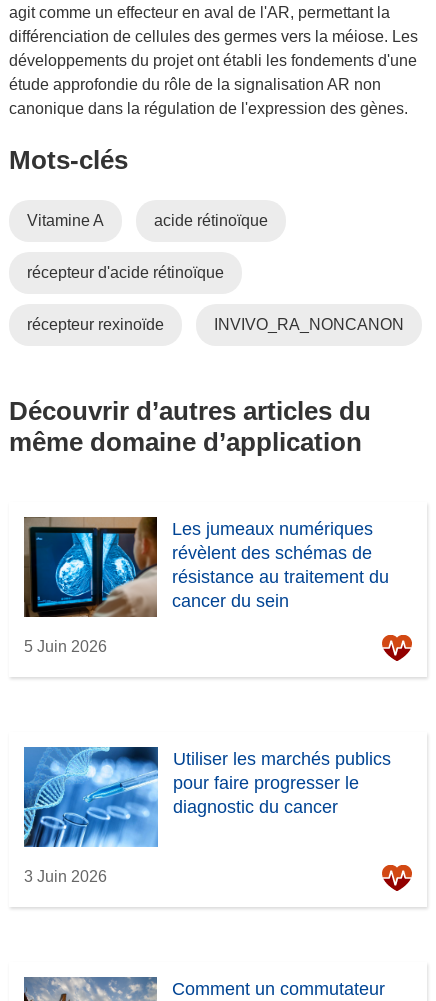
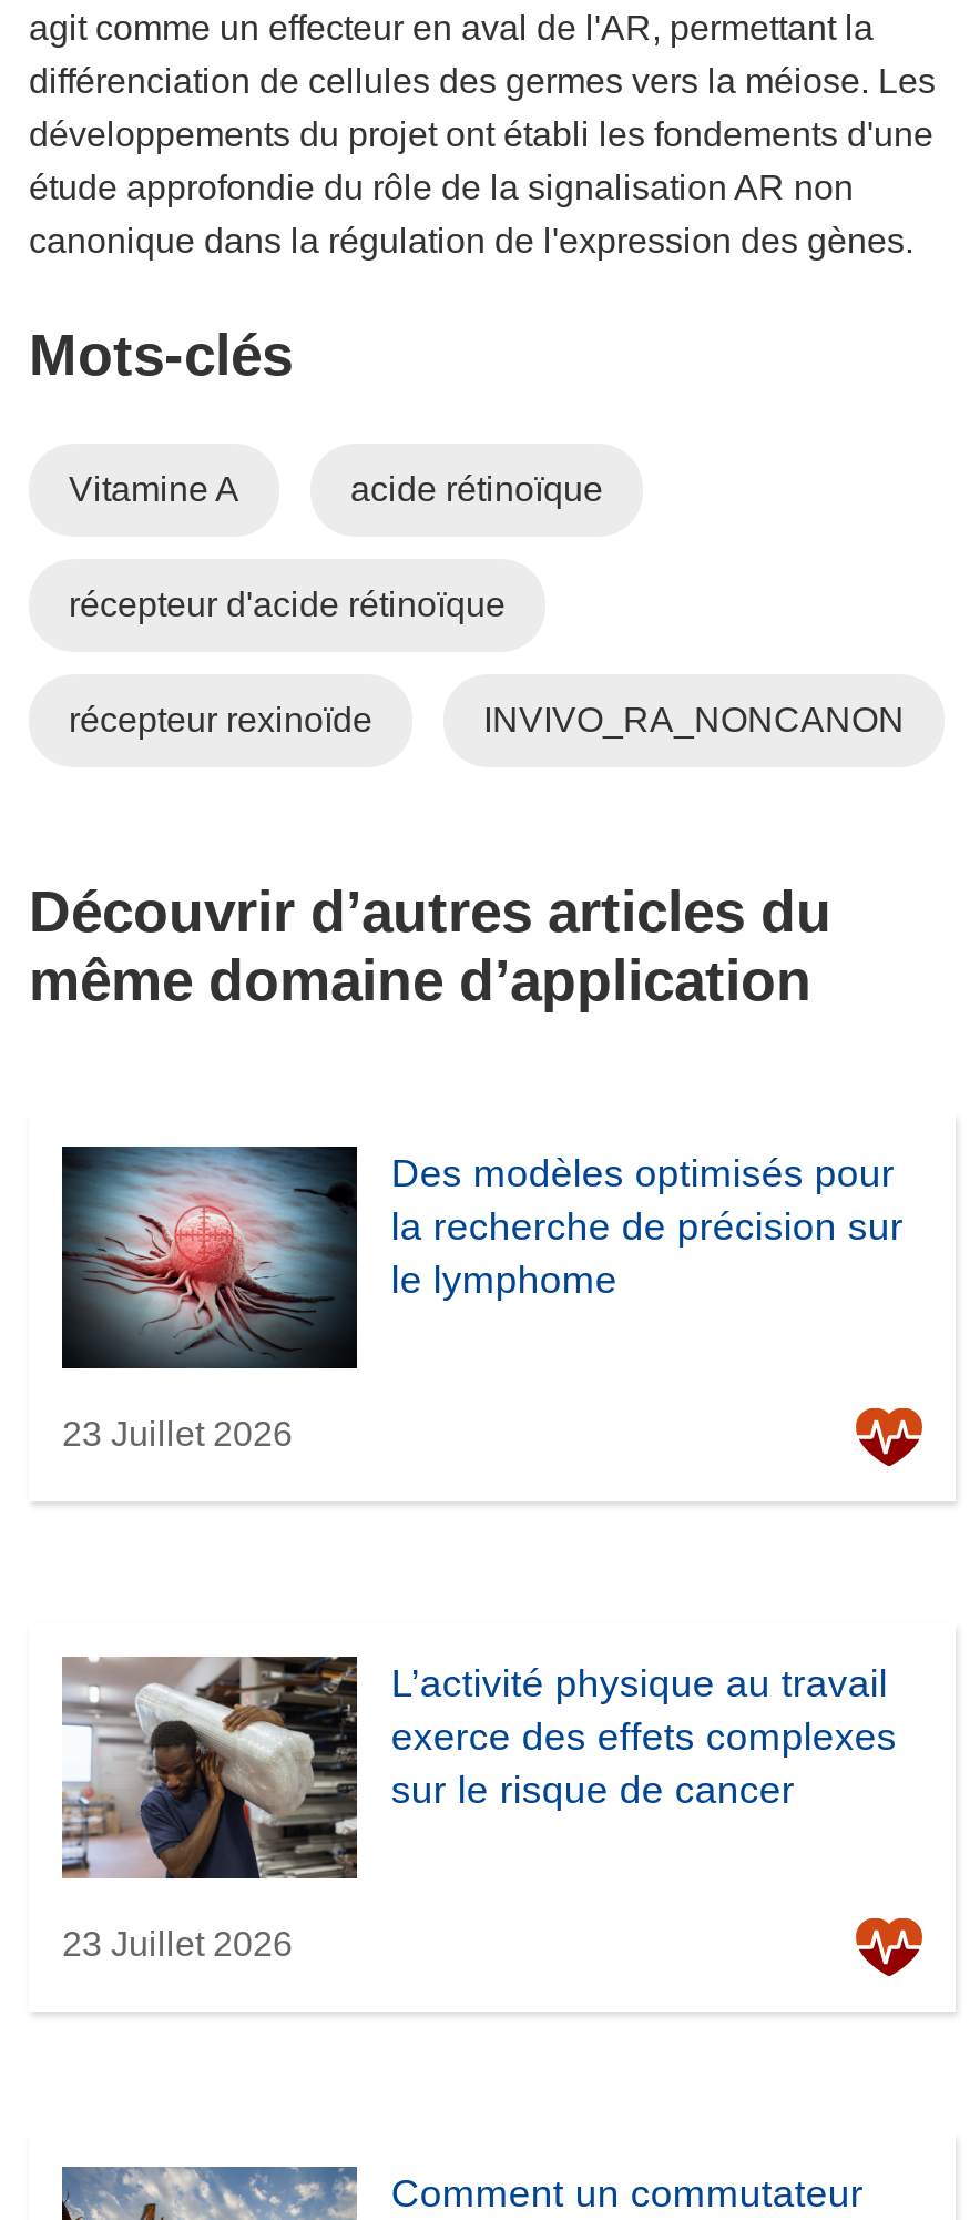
[23,516,389,618] [image] | Les jumeaux numériques | révèlent des schémas de | résistance au traitement du | cancer du sein -> [60,1144,903,1371] [image] | Des modèles optimisés pour | la recherche de précision sur | le lymphome
[24,638,107,655] 5 Juin 2026 -> [62,1415,293,1453] 23 Juillet 2026
[23,746,391,848] [image] | Utiliser les marchés publics | pour faire progresser le | diagnostic du cancer -> [62,1654,896,1881] [image] | L’activité physique au travail | exerce des effets complexes | sur le risque de cancer
[24,868,107,885] 3 Juin 2026 -> [62,1925,293,1963] 23 Juillet 2026

